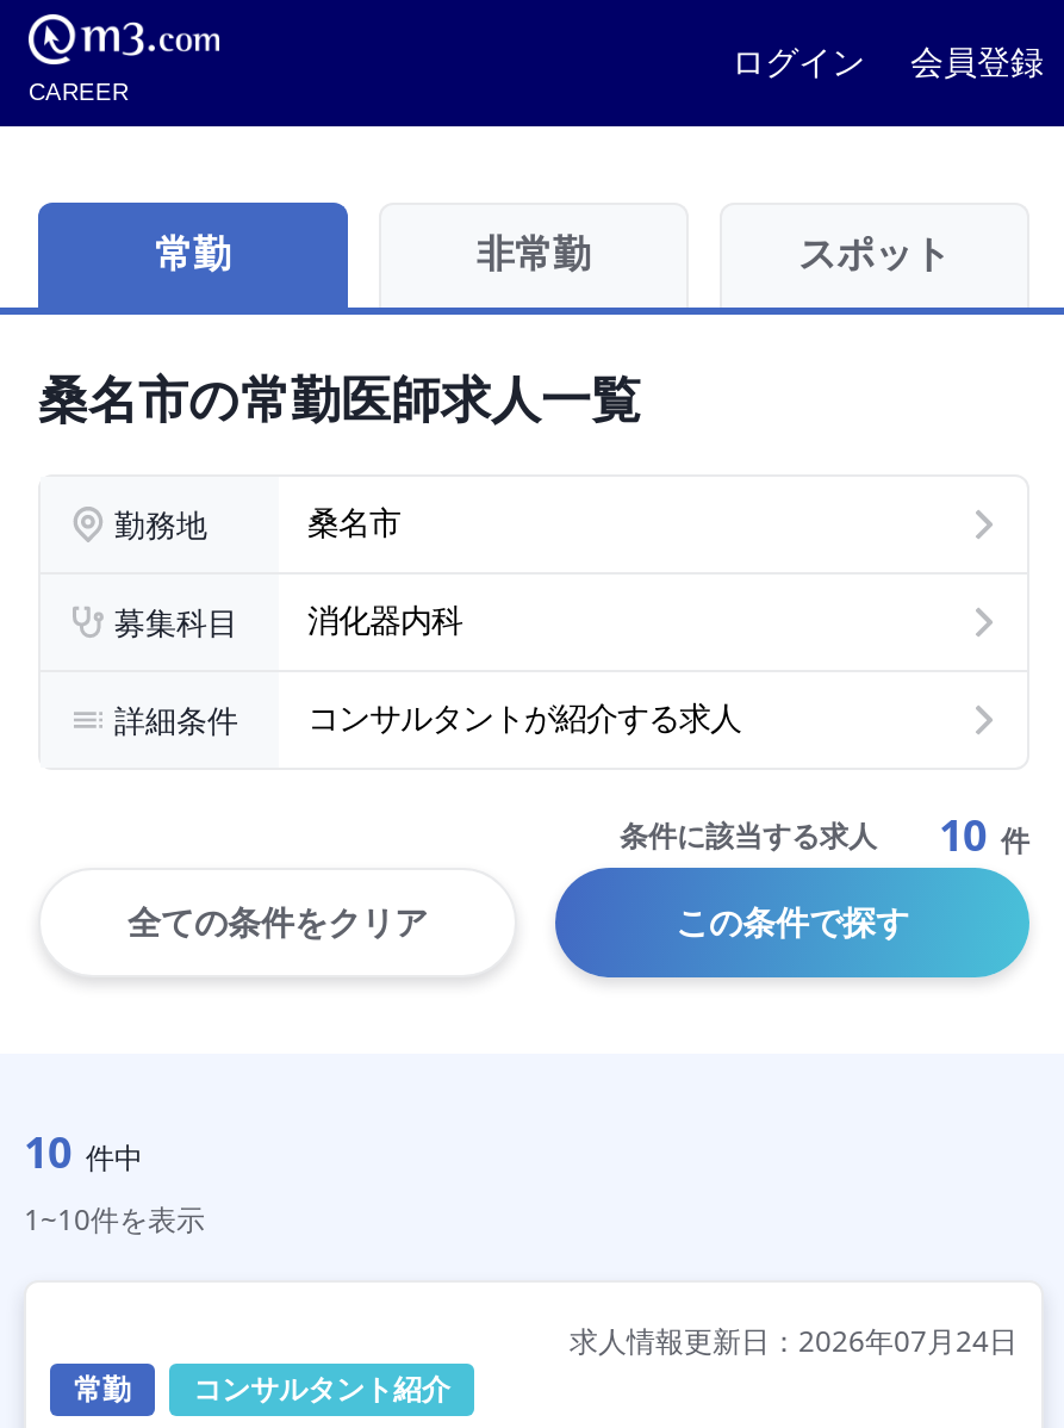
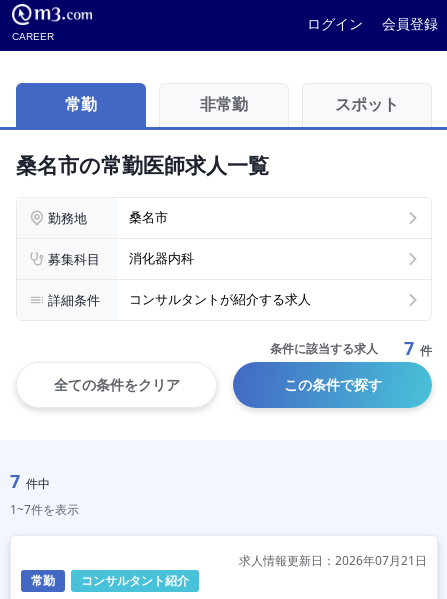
[620,806,1029,863] 条件に該当する求人 10 件 -> [270,336,432,360] 条件に該当する求人 7 件
[24,1123,143,1180] 10 件中 -> [10,469,50,493] 7 件中
[24,1199,205,1240] 1~10件を表示 -> [10,501,79,518] 1~7件を表示
[570,1321,1018,1361] 求人情報更新日：2026年07月24日 -> [239,552,427,569] 求人情報更新日：2026年07月21日

